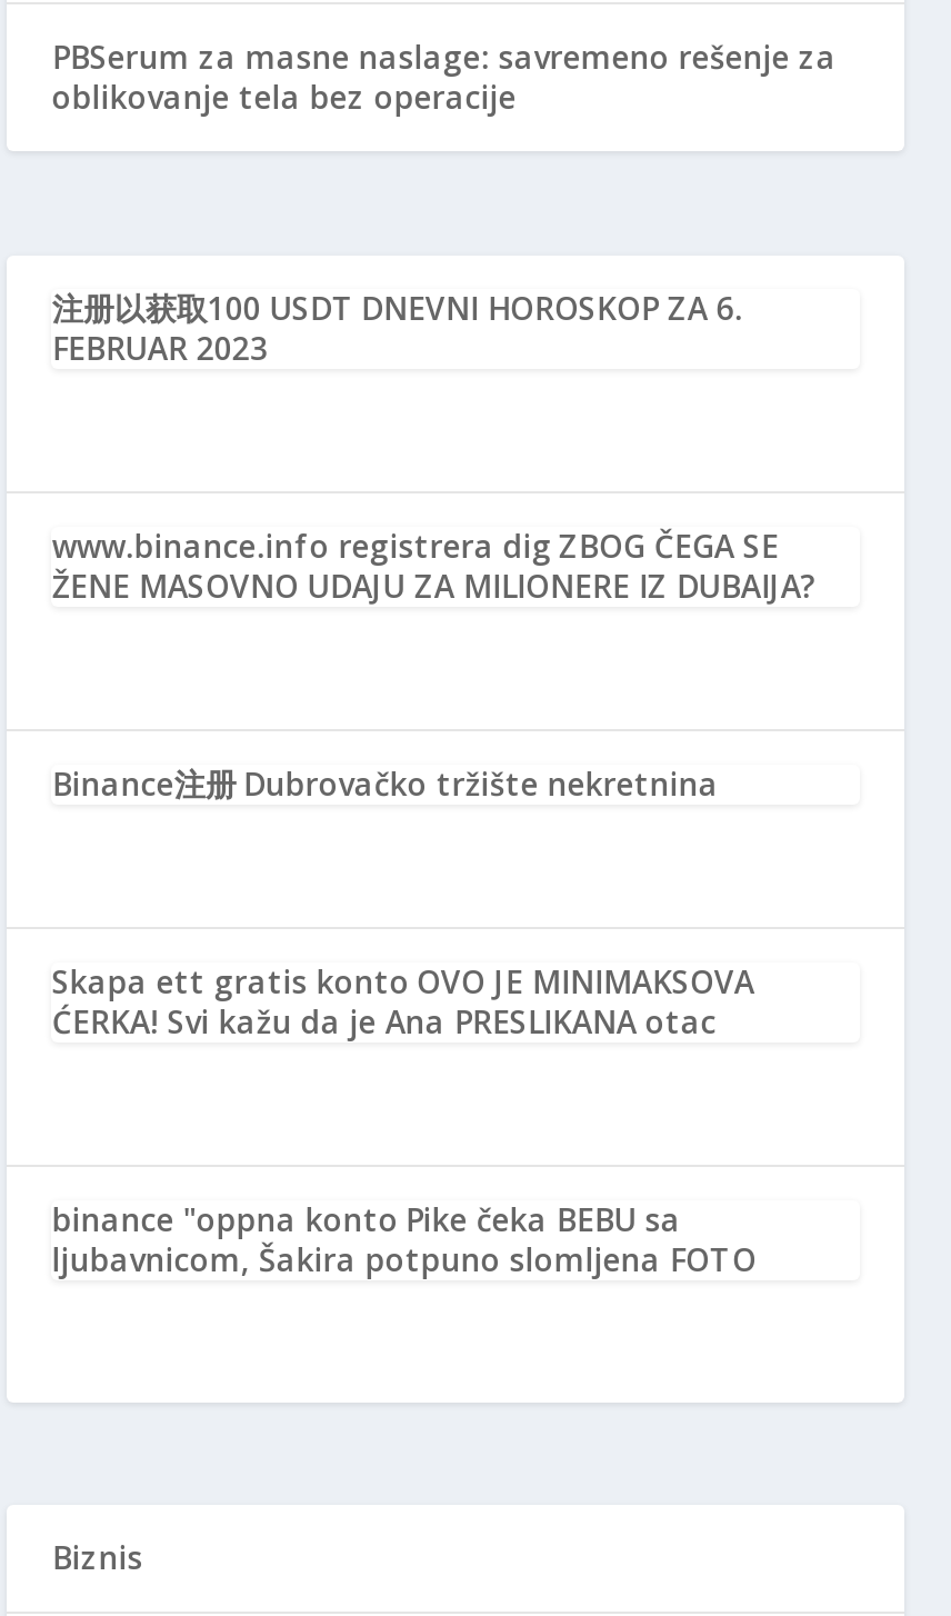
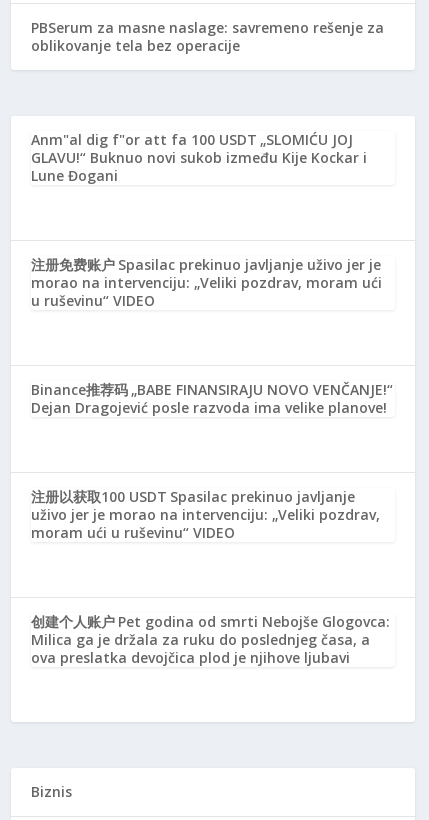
[52,286,743,368] 注册以获取100 USDT DNEVNI HOROSKOP ZA 6. | FEBRUAR 2023 -> [31,130,367,185] Anm"al dig f"or att fa 100 USDT „SLOMIĆU JOJ | GLAVU!“ Buknuo novi sukob između Kije Kockar i | Lune Đogani
[52,524,816,606] www.binance.info registrera dig ZBOG ČEGA SE | ŽENE MASOVNO UDAJU ZA MILIONERE IZ DUBAIJA? -> [31,255,382,310] 注册免费账户 Spasilac prekinuo javljanje uživo jer je | morao na intervenciju: „Veliki pozdrav, moram ući | u ruševinu“ VIDEO
[52,762,719,804] Binance注册 Dubrovačko tržište nekretnina -> [31,380,393,417] Binance推荐码 „BABE FINANSIRAJU NOVO VENČANJE!“ | Dejan Dragojević posle razvoda ima velike planove!
[52,959,754,1042] Skapa ett gratis konto OVO JE MINIMAKSOVA | ĆERKA! Svi kažu da je Ana PRESLIKANA otac -> [31,487,380,542] 注册以获取100 USDT Spasilac prekinuo javljanje | uživo jer je morao na intervenciju: „Veliki pozdrav, | moram ući u ruševinu“ VIDEO
[52,1197,756,1279] binance "oppna konto Pike čeka BEBU sa | ljubavnicom, Šakira potpuno slomljena FOTO -> [31,612,390,667] 创建个人账户 Pet godina od smrti Nebojše Glogovca: | Milica ga je držala za ruku do poslednjeg časa, a | ova preslatka devojčica plod je njihove ljubavi

